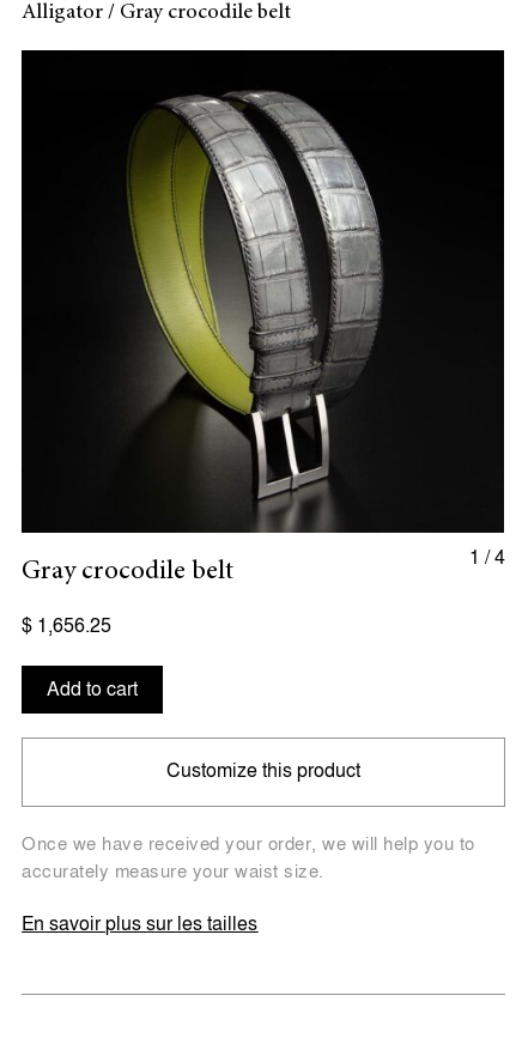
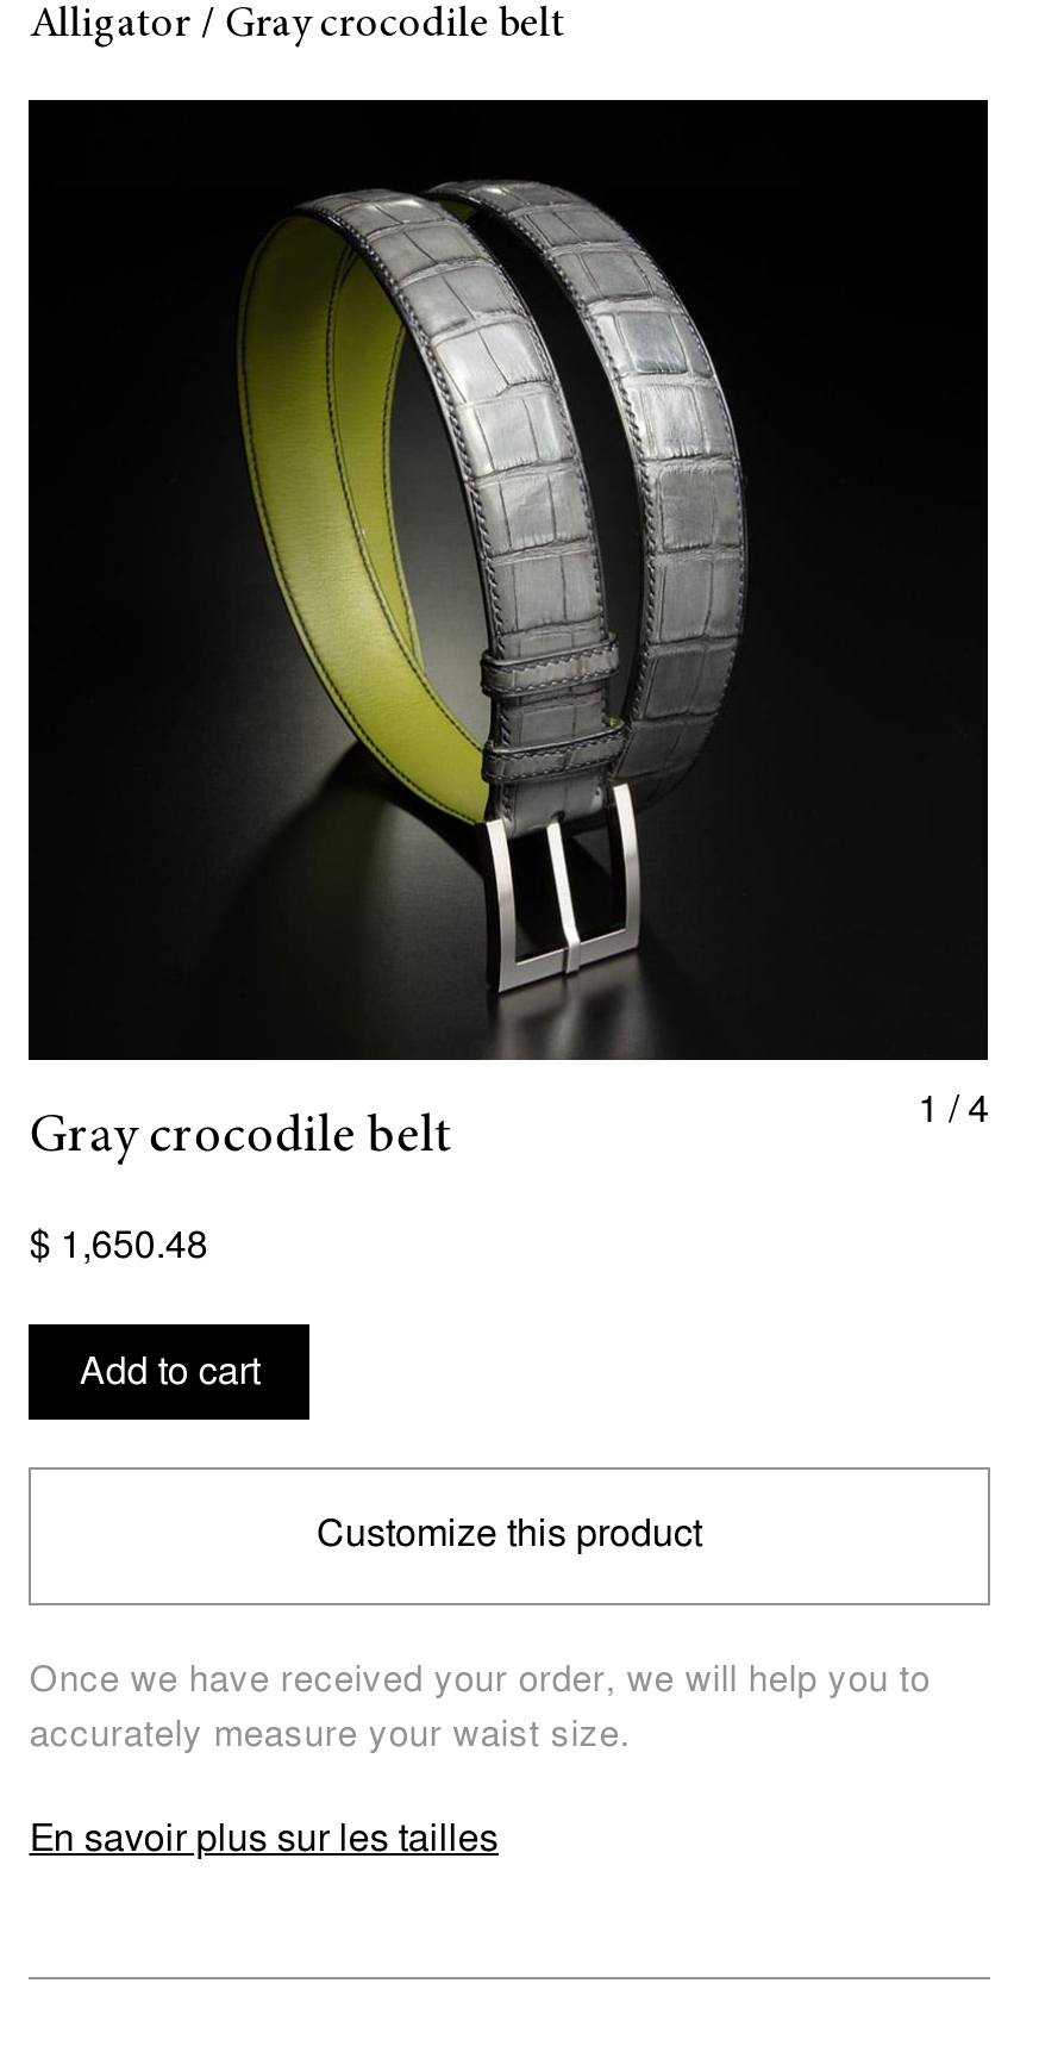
[22,612,112,642] $1,656.25 -> [30,1217,208,1277] $1,650.48

